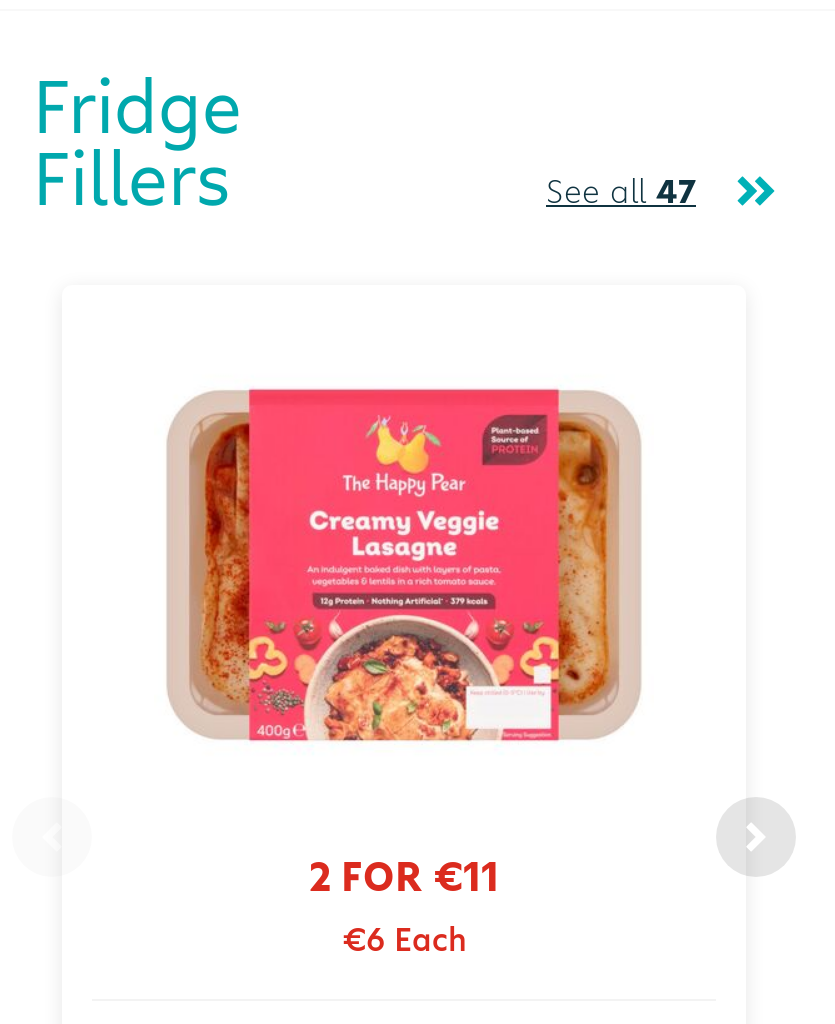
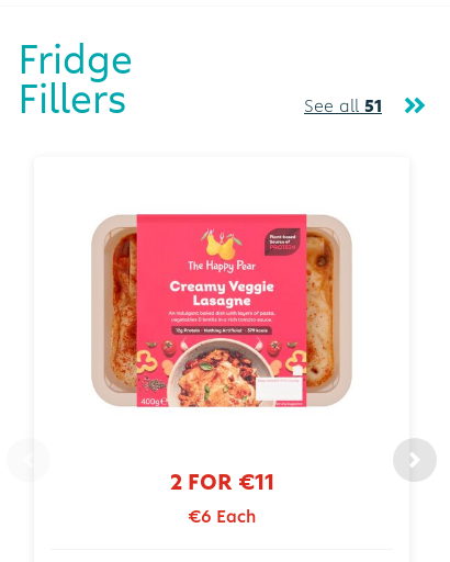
[546,169,696,213] See all 47 -> [304,94,382,118] See all 51

